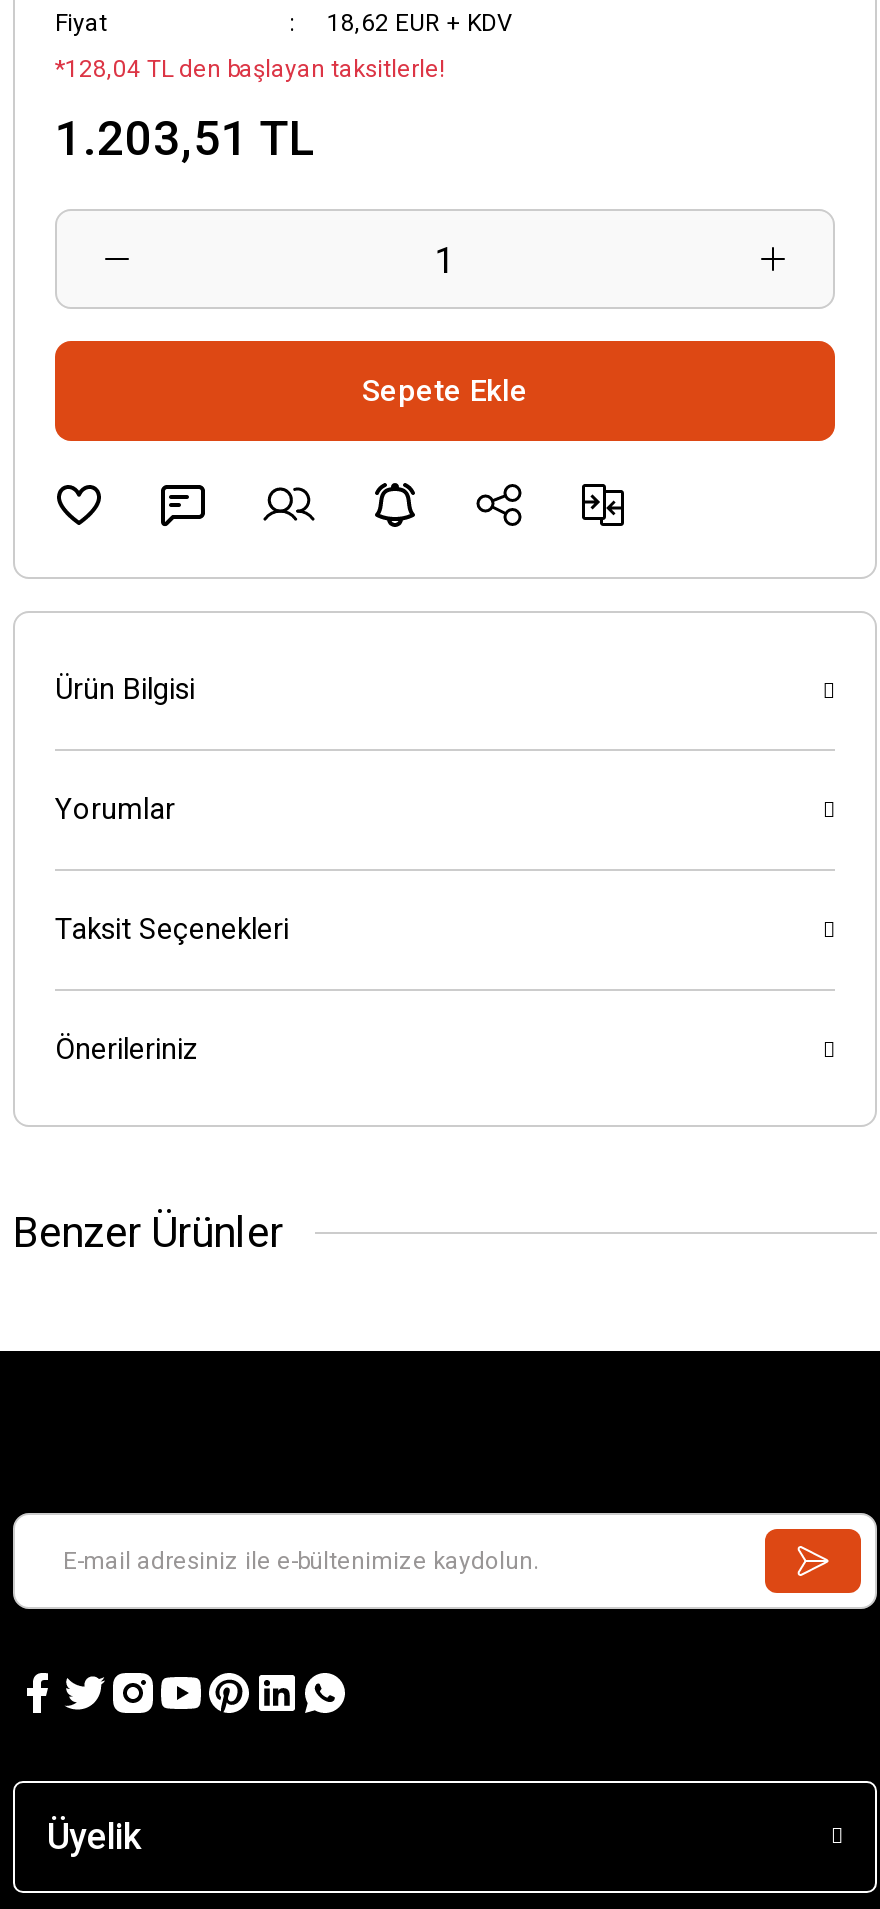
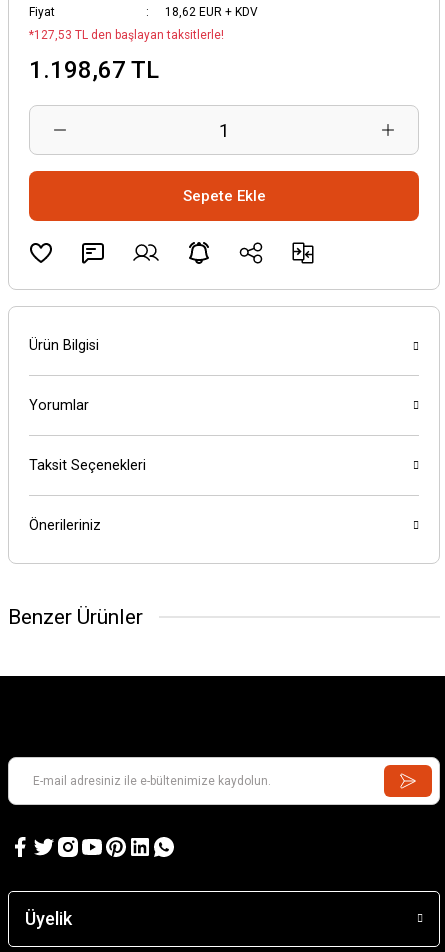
[55,55,445,83] *128,04 TL den başlayan taksitlerle! -> [29,28,224,42] *127,53 TL den başlayan taksitlerle!
[55,111,315,167] 1.203,51 TL -> [29,56,159,84] 1.198,67 TL

